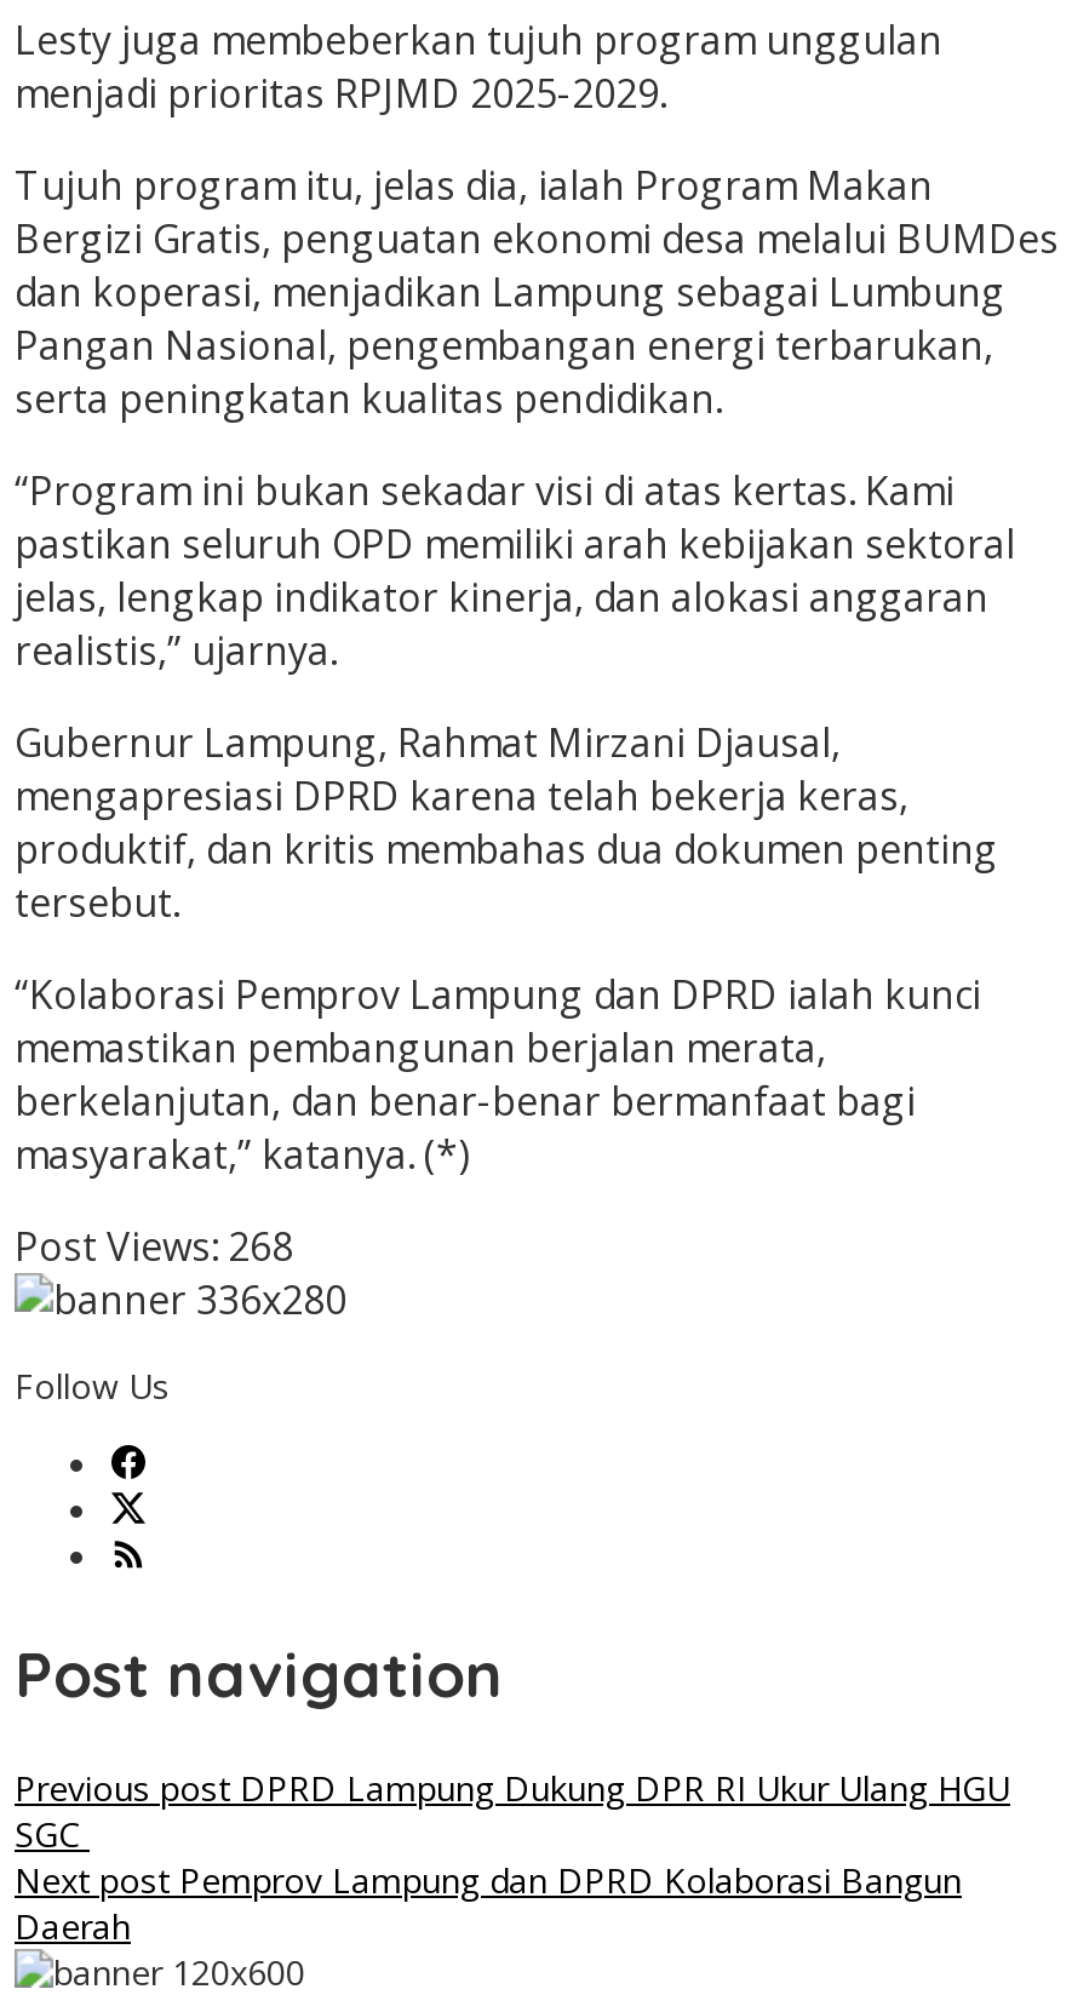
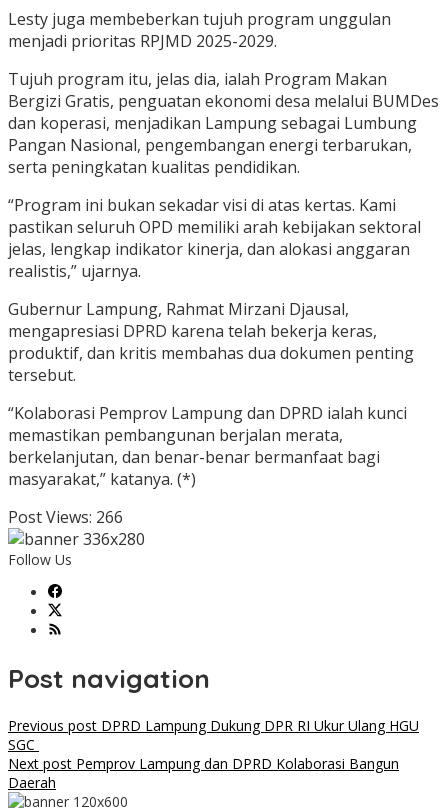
[15,1220,293,1273] Post Views: 268 -> [8,506,123,528] Post Views: 266

